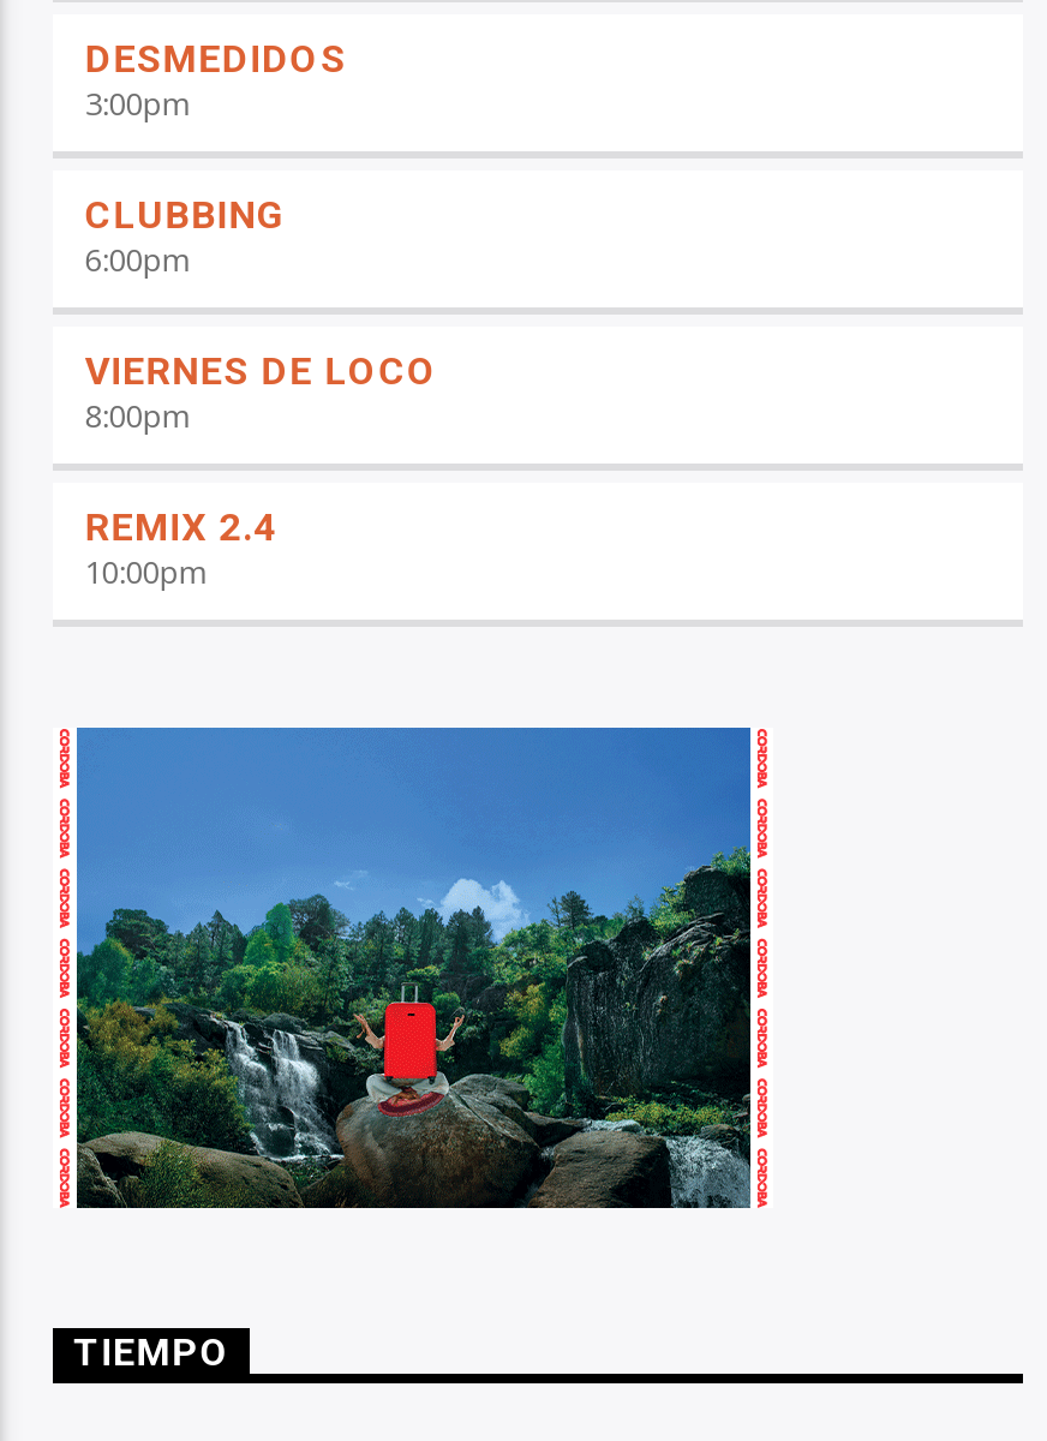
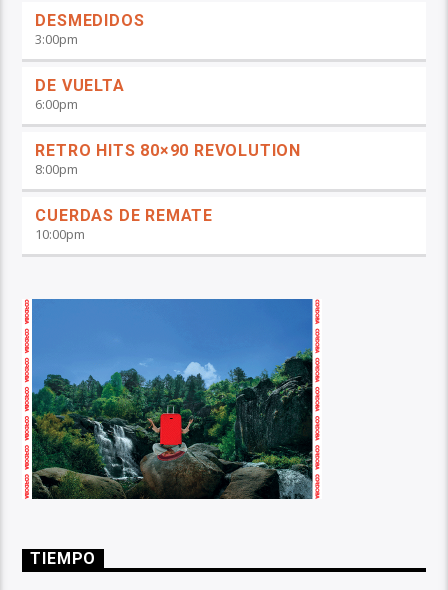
[85,191,285,237] CLUBBING -> [35,76,125,95] DE VUELTA
[85,348,438,393] VIERNES DE LOCO -> [35,141,301,160] RETRO HITS 80×90 REVOLUTION
[85,504,278,549] REMIX 2.4 -> [35,206,213,225] CUERDAS DE REMATE

